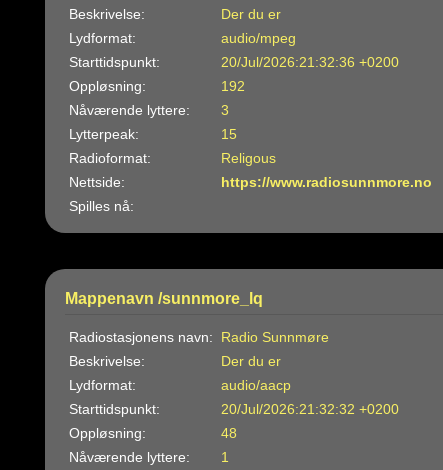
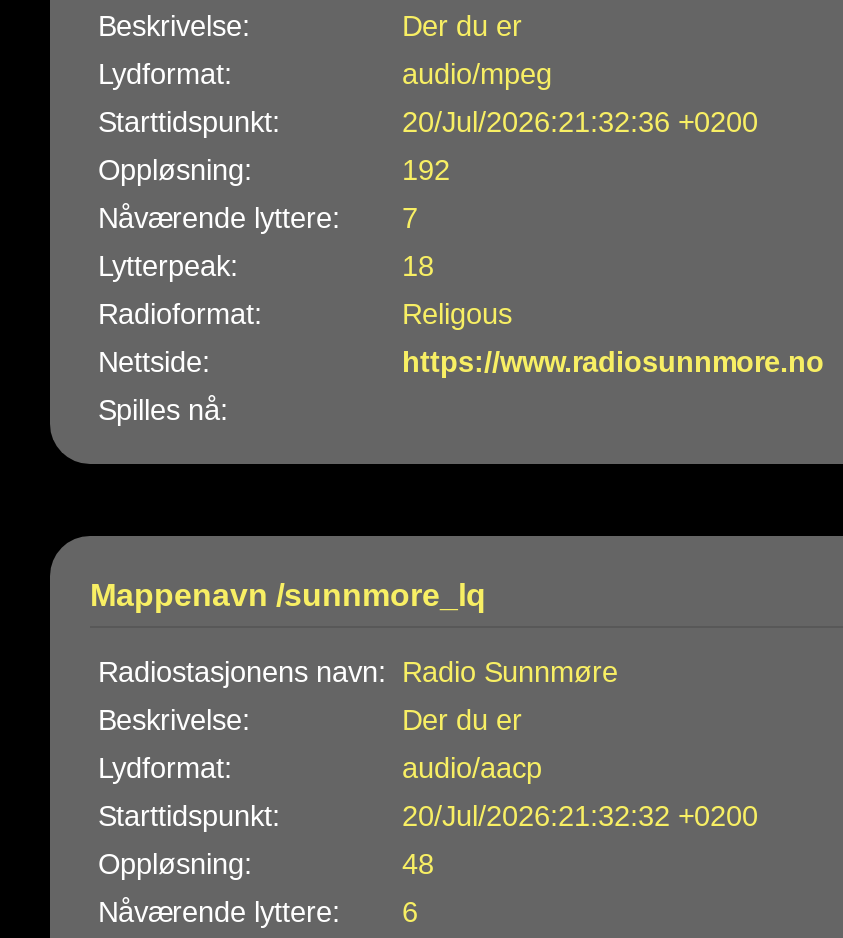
[69,102,229,118] Nåværende lyttere: 3 -> [98,202,418,234] Nåværende lyttere: 7
[221,126,237,142] 15 -> [402,250,434,282] 18
[69,449,229,465] Nåværende lyttere: 1 -> [98,896,418,928] Nåværende lyttere: 6

